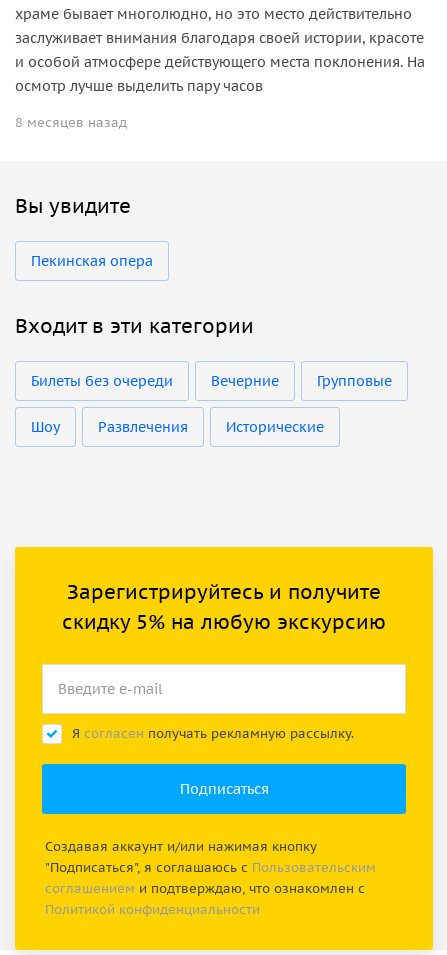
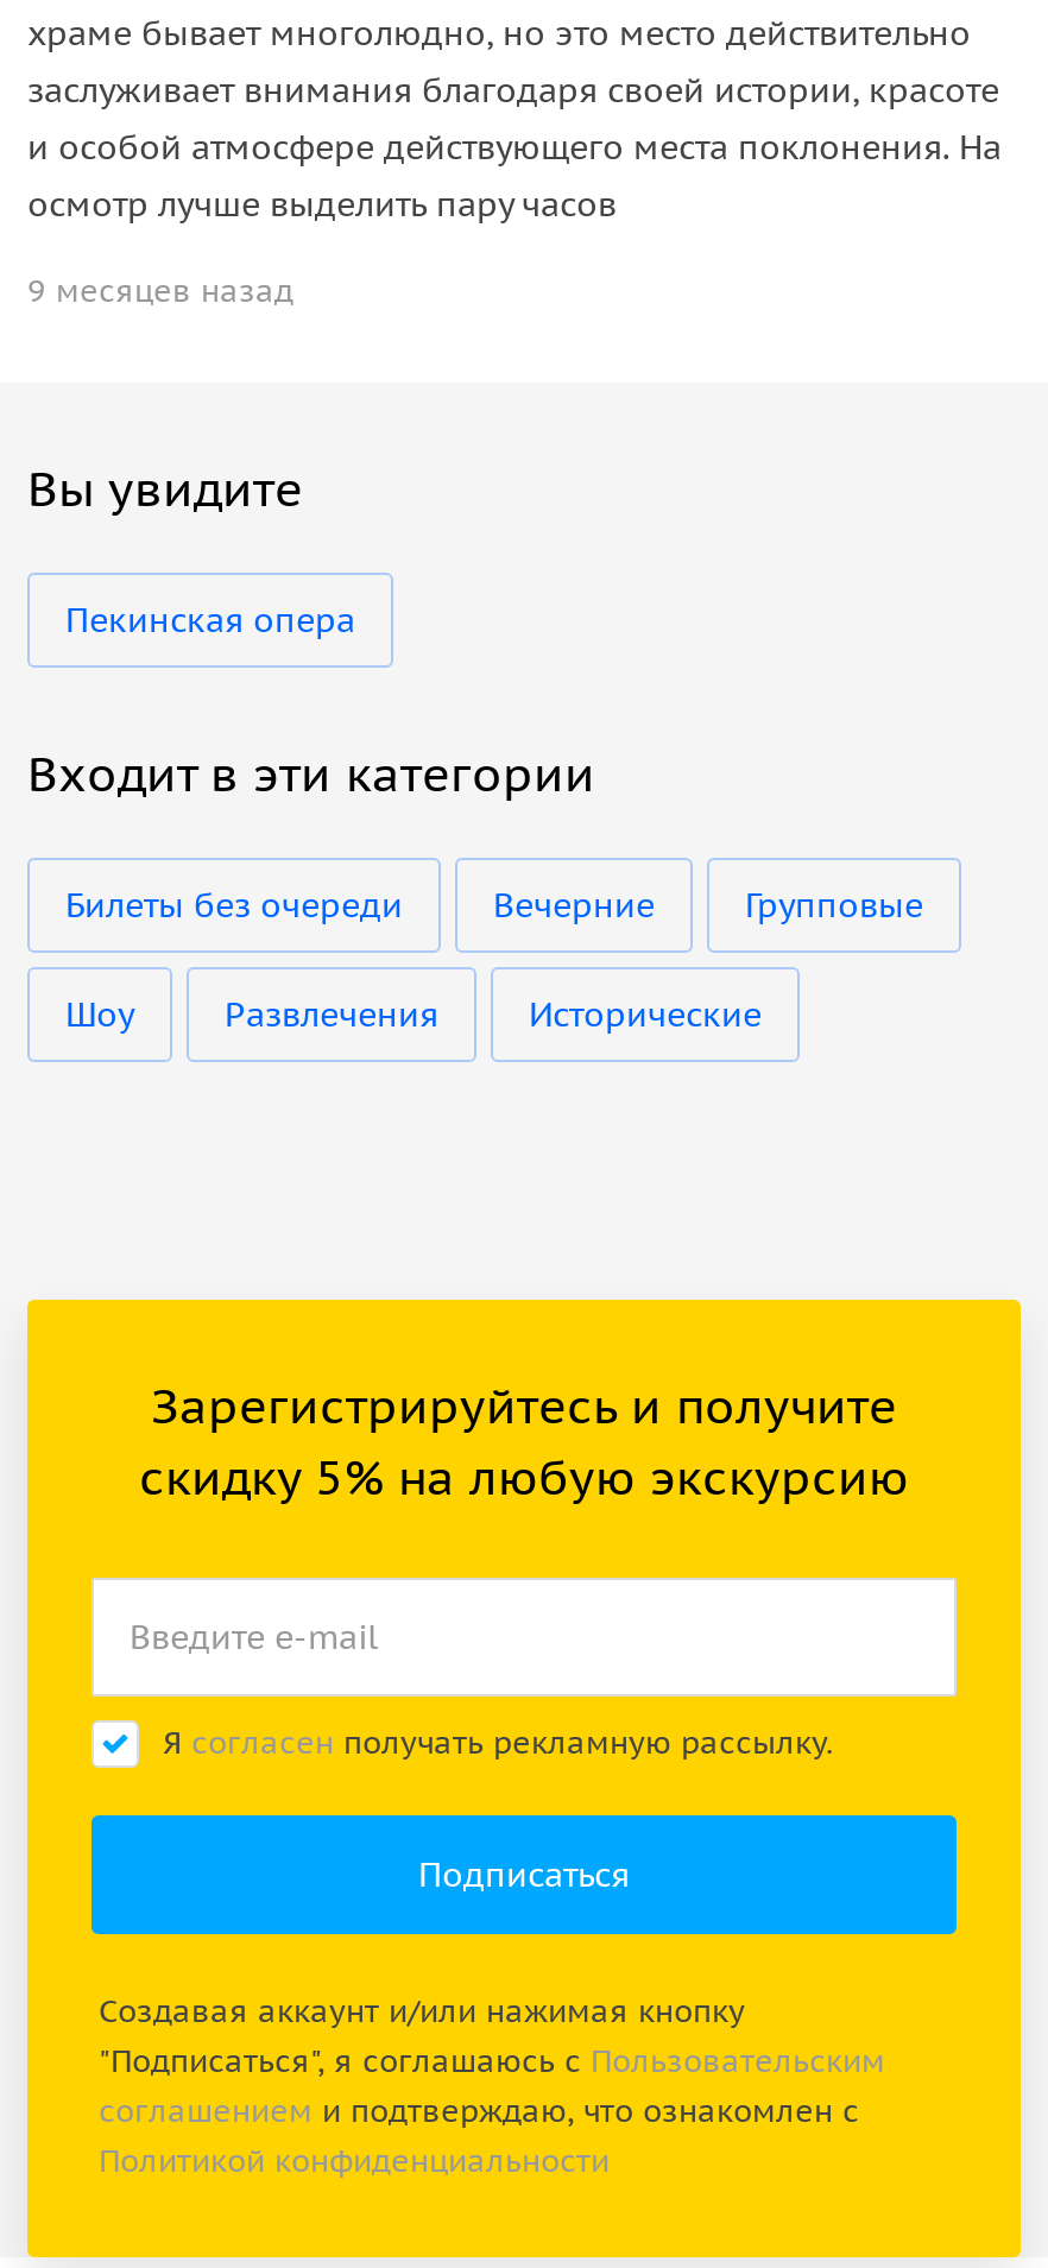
[15,114,127,131] 8 месяцев назад -> [27,270,293,310] 9 месяцев назад

